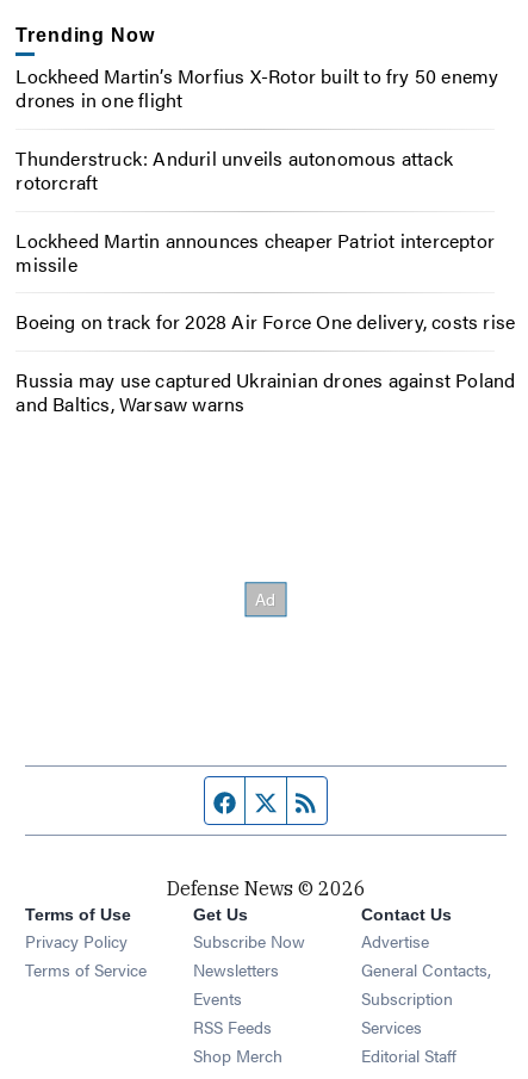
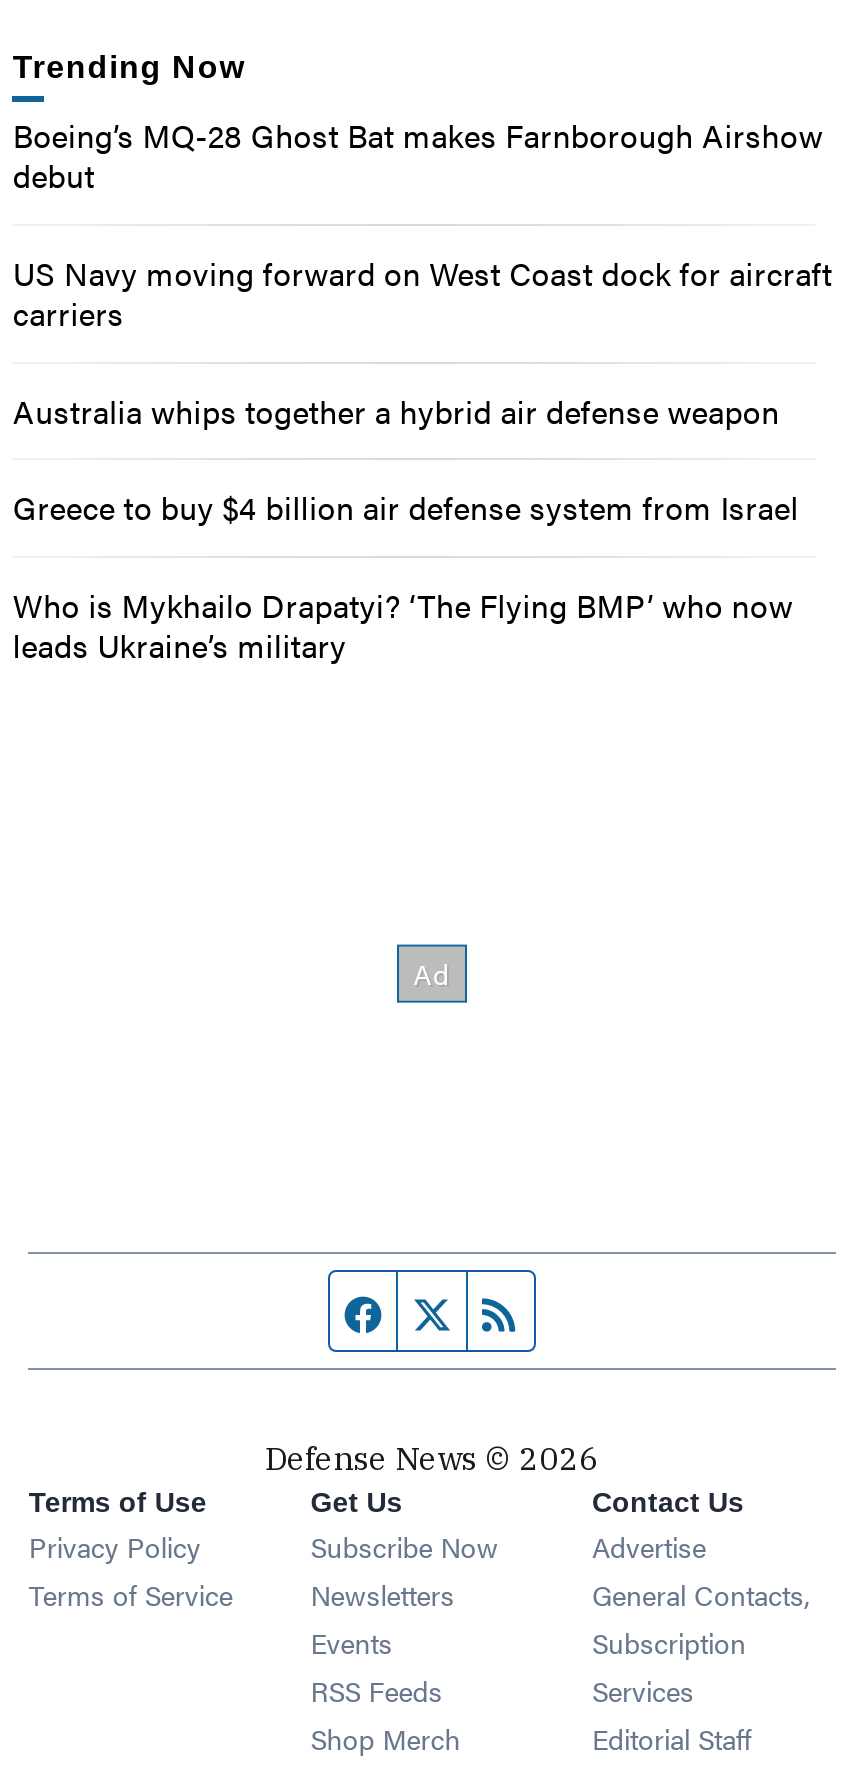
[16,62,499,113] Lockheed Martin’s Morfius X-Rotor built to fry 50 enemy | drones in one flight -> [13,112,823,198] Boeing’s MQ-28 Ghost Bat makes Farnborough Airshow | debut
[16,144,453,195] Thunderstruck: Anduril unveils autonomous attack | rotorcraft -> [13,250,832,336] US Navy moving forward on West Coast dock for aircraft | carriers
[16,226,495,277] Lockheed Martin announces cheaper Patriot interceptor | missile -> [13,387,780,433] Australia whips together a hybrid air defense weapon
[16,308,515,336] Boeing on track for 2028 Air Force One delivery, costs rise -> [13,485,799,531] Greece to buy $4 billion air defense system from Israel
[16,366,515,418] Russia may use captured Ukrainian drones against Poland | and Baltics, Warsaw warns -> [13,582,793,668] Who is Mykhailo Drapatyi? ‘The Flying BMP’ who now | leads Ukraine’s military

